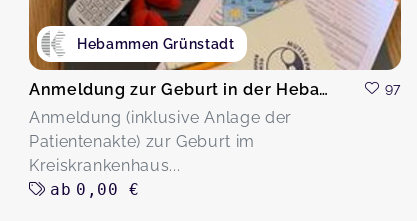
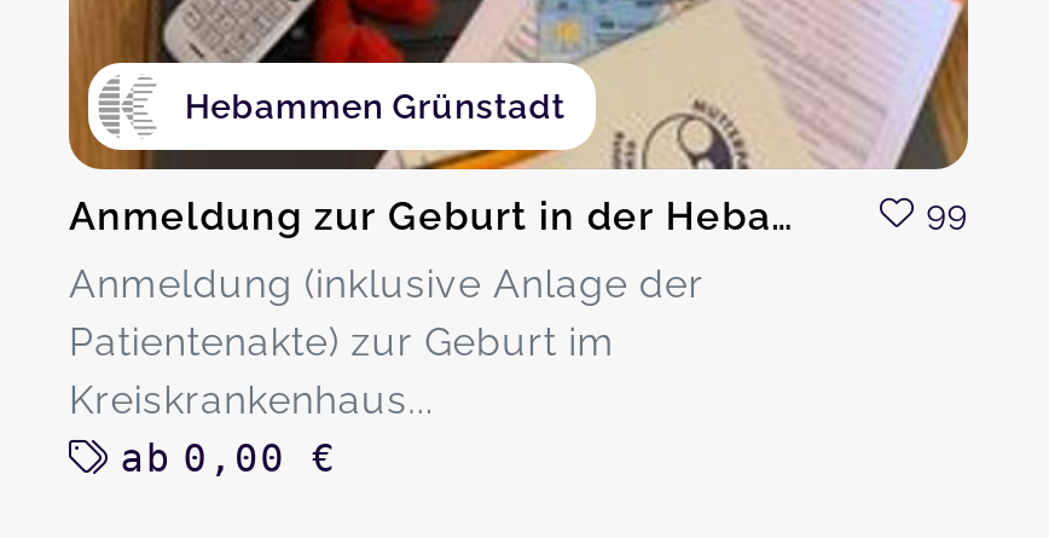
[380,80,401,96] 97 -> [915,193,968,232] 99

